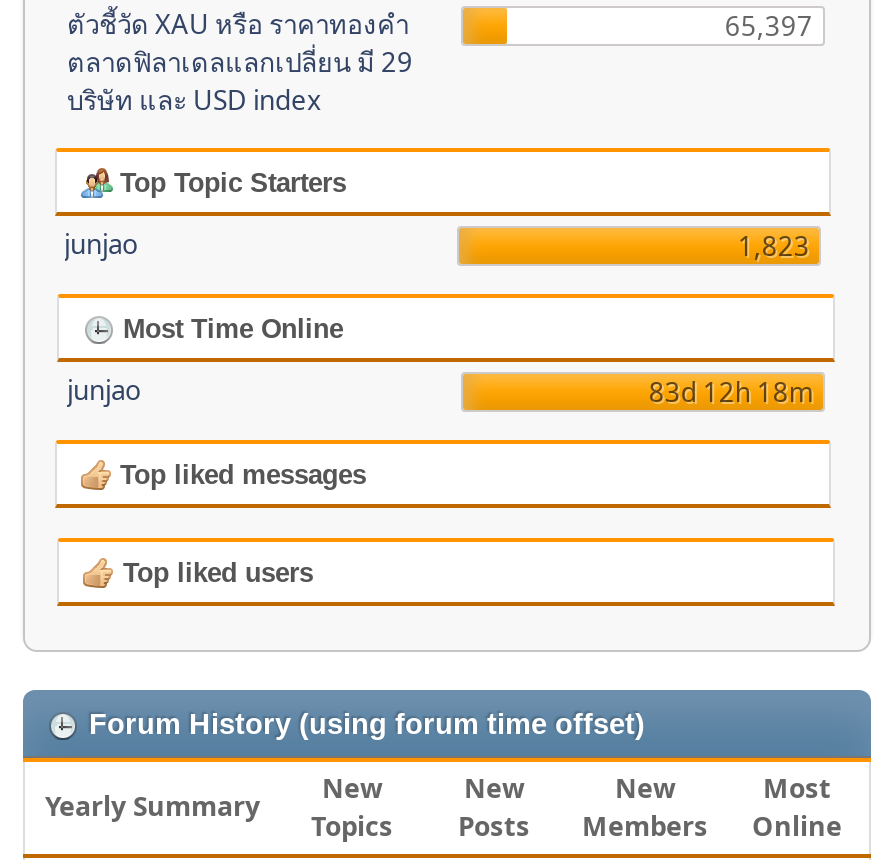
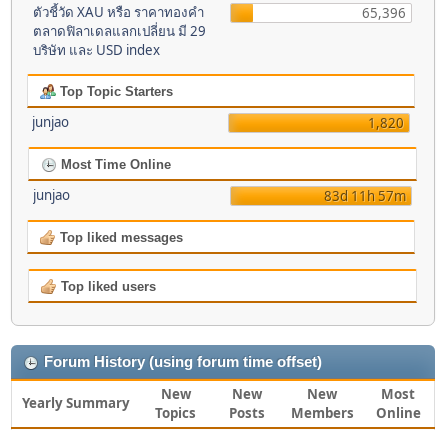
[725,8,813,44] 65,397 -> [362,4,406,22] 65,396
[738,228,810,264] 1,823 -> [368,114,404,132] 1,820
[649,374,813,410] 83d 12h 18m -> [324,187,406,205] 83d 11h 57m

